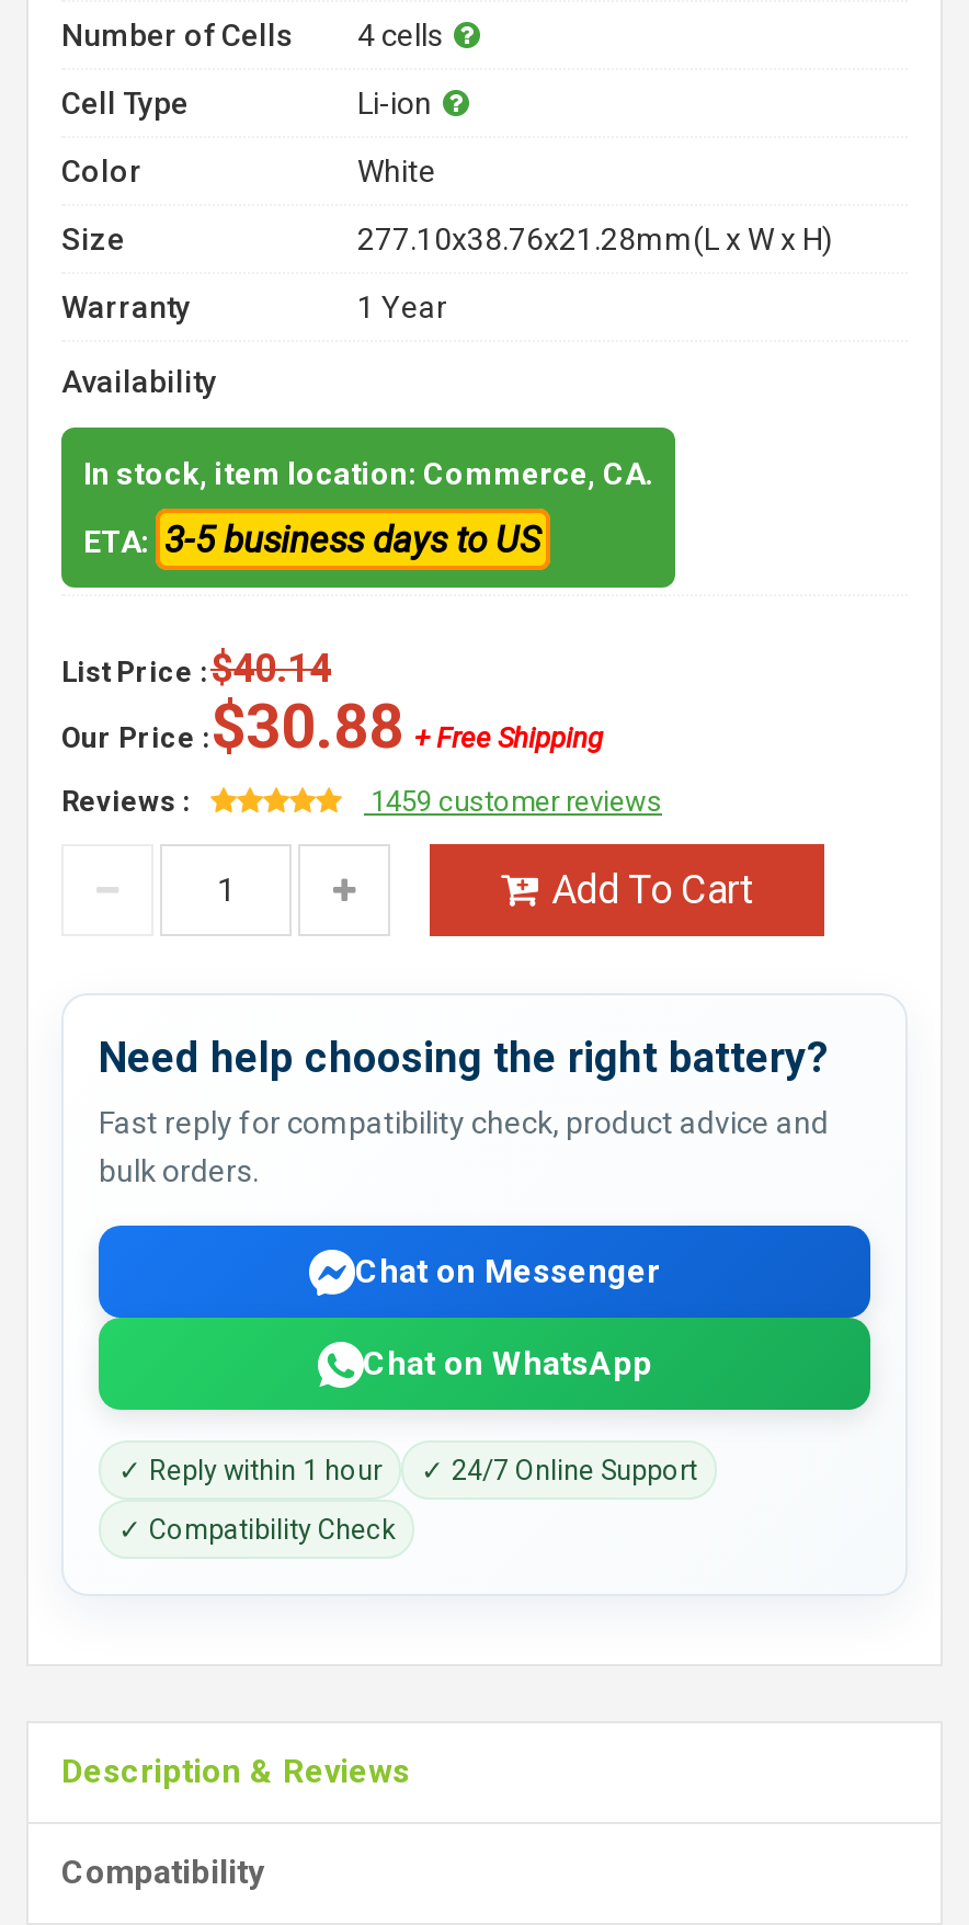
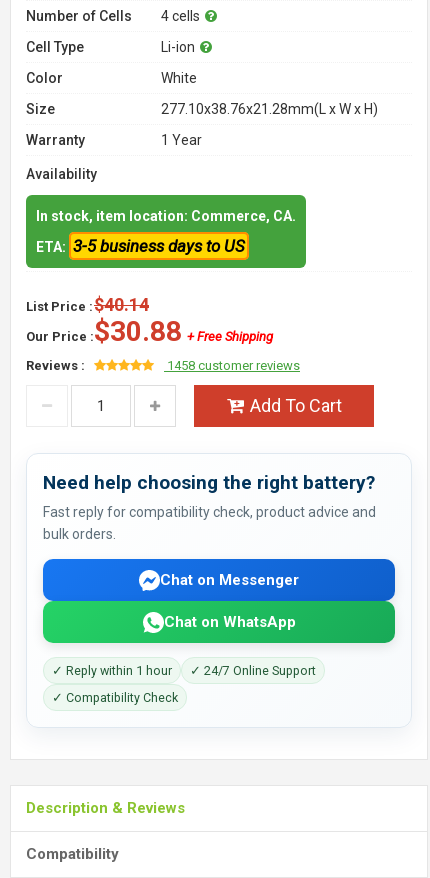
[364,785,662,818] 1459 customer reviews -> [164,358,300,373] 1458 customer reviews

